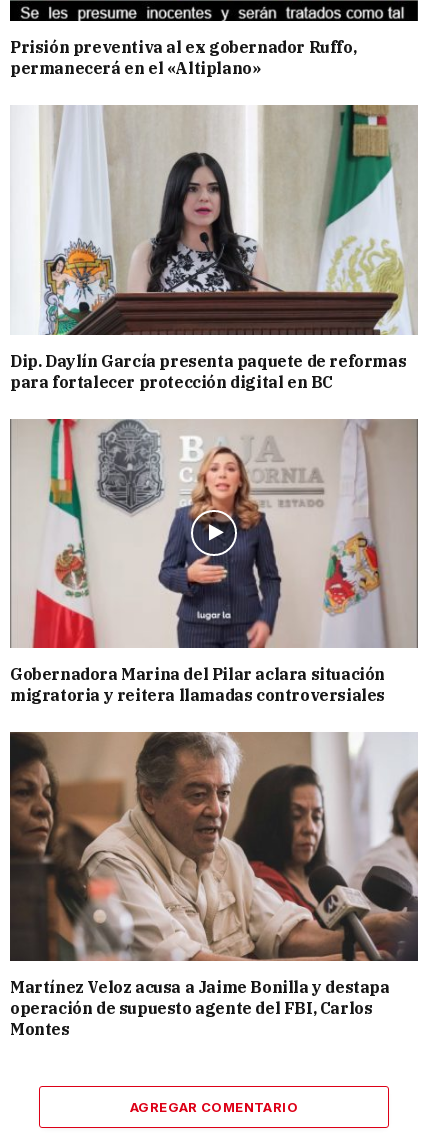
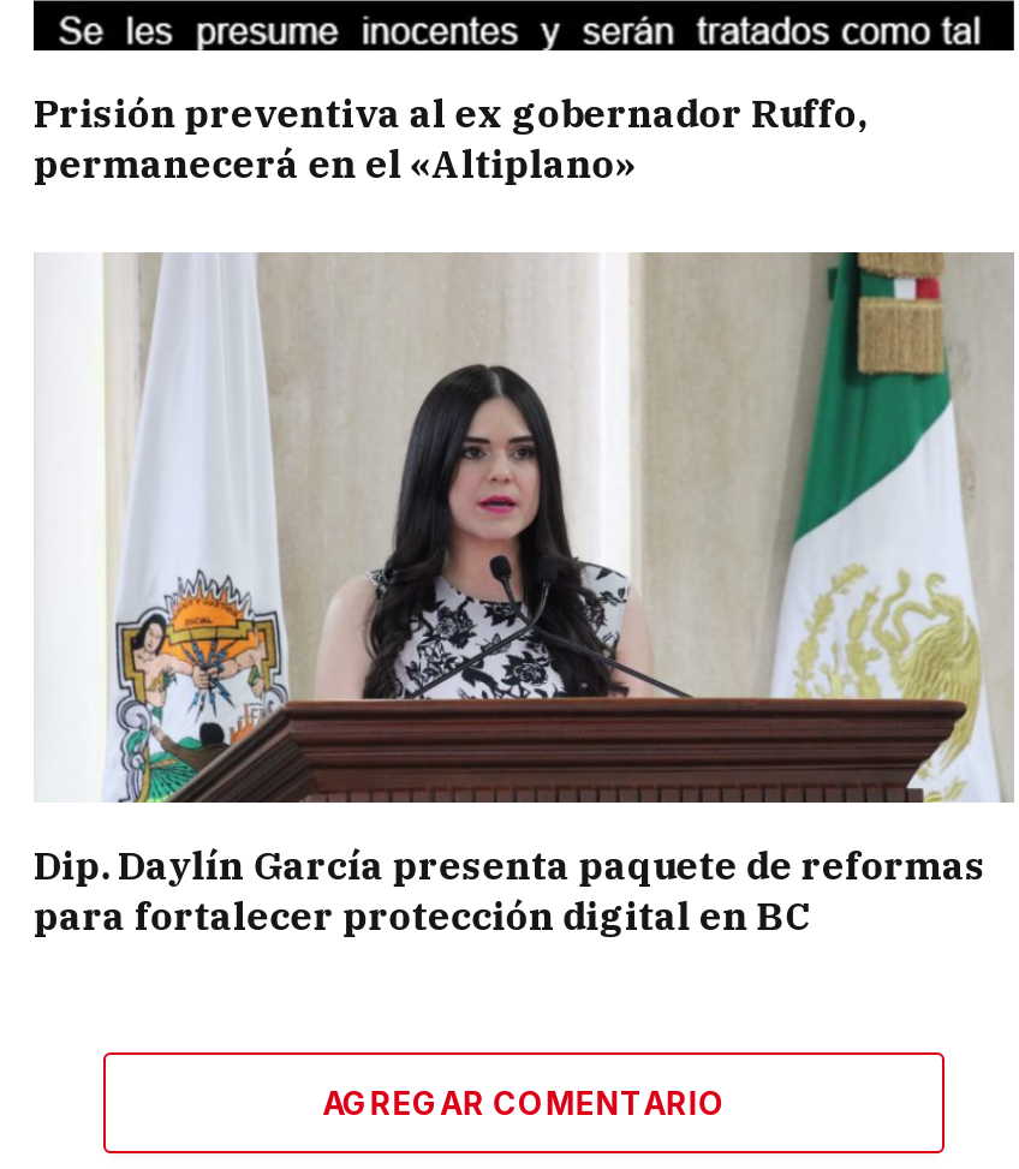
[10,418,418,705] [image] | Gobernadora Marina del Pilar aclara situación | migratoria y reitera llamadas controversiales -> none
[9,731,418,1039] [image] | Martínez Veloz acusa a Jaime Bonilla y destapa | operación de supuesto agente del FBI, Carlos | Montes -> none

